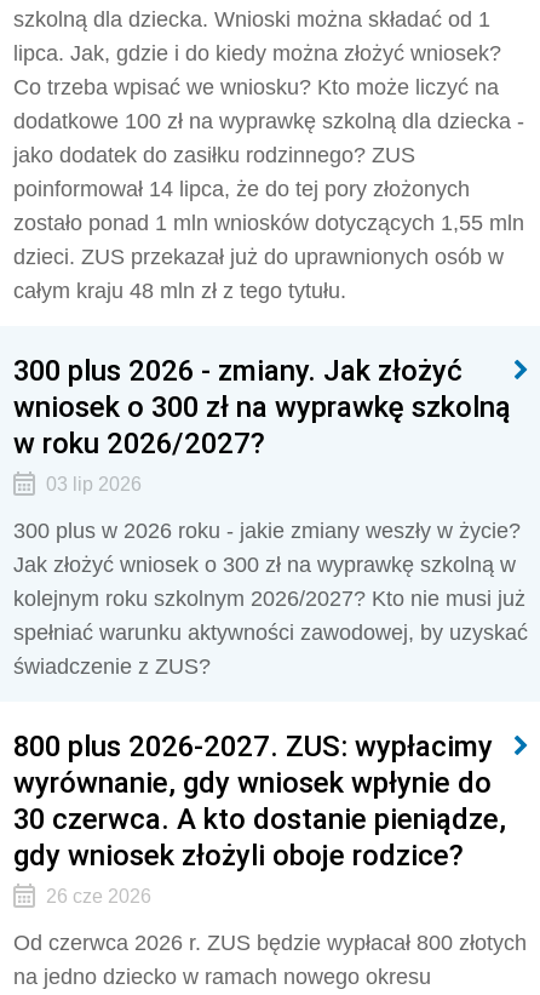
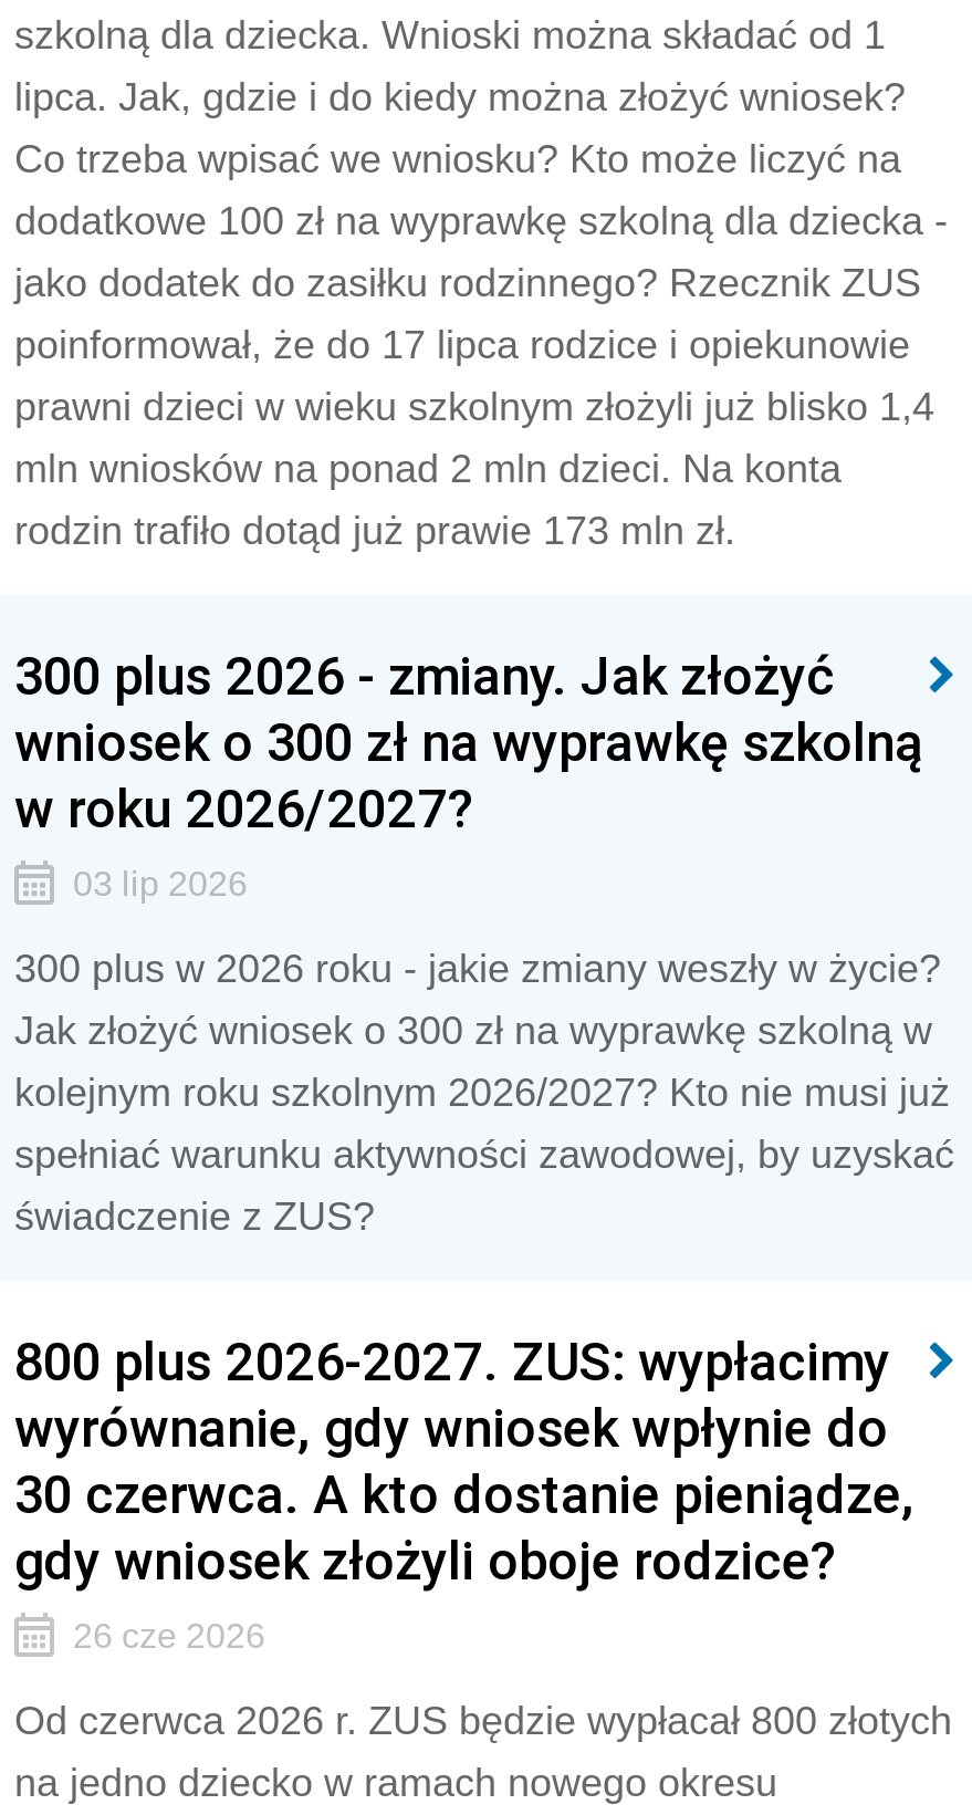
[13,143,524,303] jako dodatek do zasiłku rodzinnego? ZUS | poinformował 14 lipca, że do tej pory złożonych | zostało ponad 1 mln wniosków dotyczących 1,55 mln | dzieci. ZUS przekazał już do uprawnionych osób w | całym kraju 48 mln zł z tego tytułu. -> [14,261,934,553] jako dodatek do zasiłku rodzinnego? Rzecznik ZUS | poinformował, że do 17 lipca rodzice i opiekunowie | prawni dzieci w wieku szkolnym złożyli już blisko 1,4 | mln wniosków na ponad 2 mln dzieci. Na konta | rodzin trafiło dotąd już prawie 173 mln zł.

